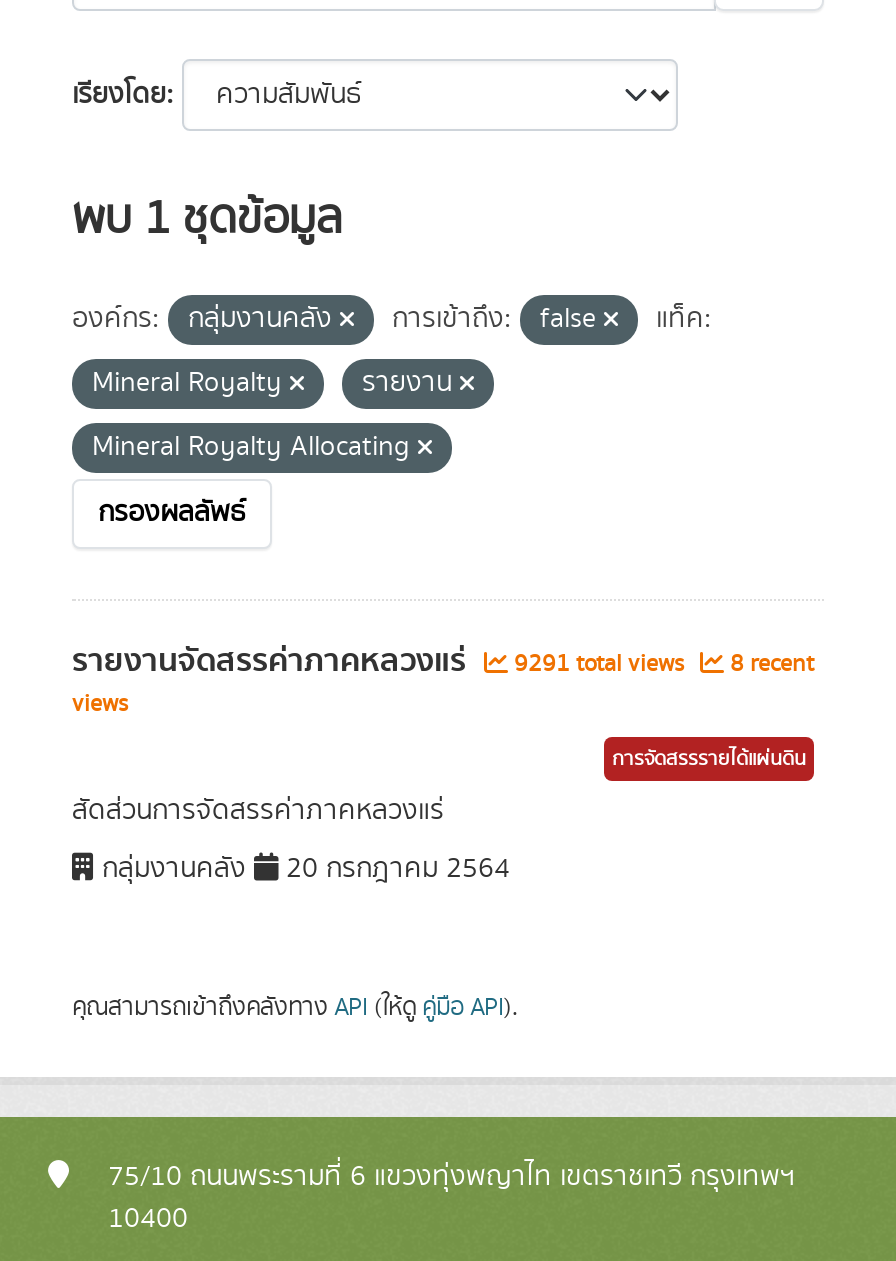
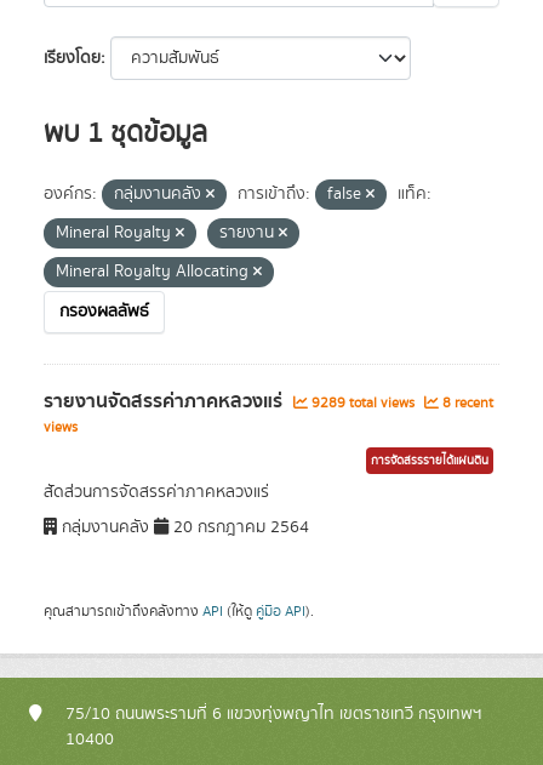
[508,647,690,681] 9291 total views -> [308,393,418,413] 9289 total views

